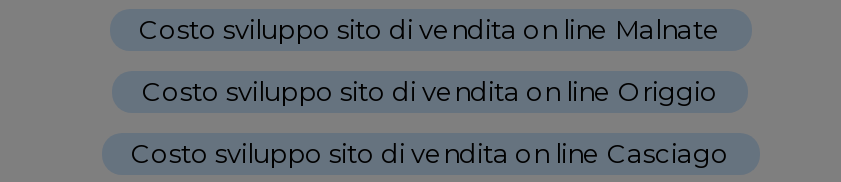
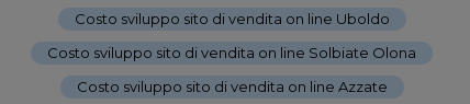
[139,12,721,44] Costo sviluppo sito di vendita on line Malnate -> [74,9,389,27] Costo sviluppo sito di vendita on line Uboldo
[142,74,718,106] Costo sviluppo sito di vendita on line Origgio -> [47,43,416,61] Costo sviluppo sito di vendita on line Solbiate Olona
[131,136,729,168] Costo sviluppo sito di vendita on line Casciago -> [76,77,387,95] Costo sviluppo sito di vendita on line Azzate

